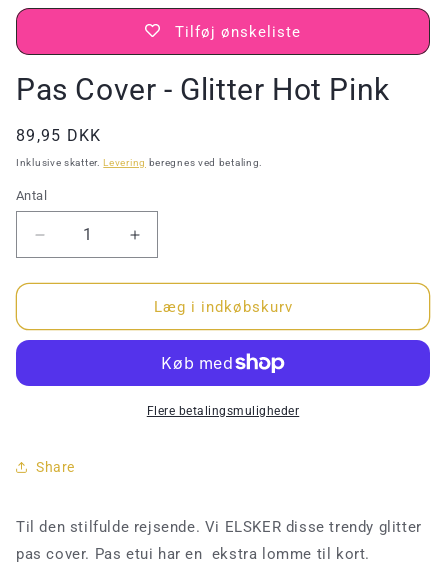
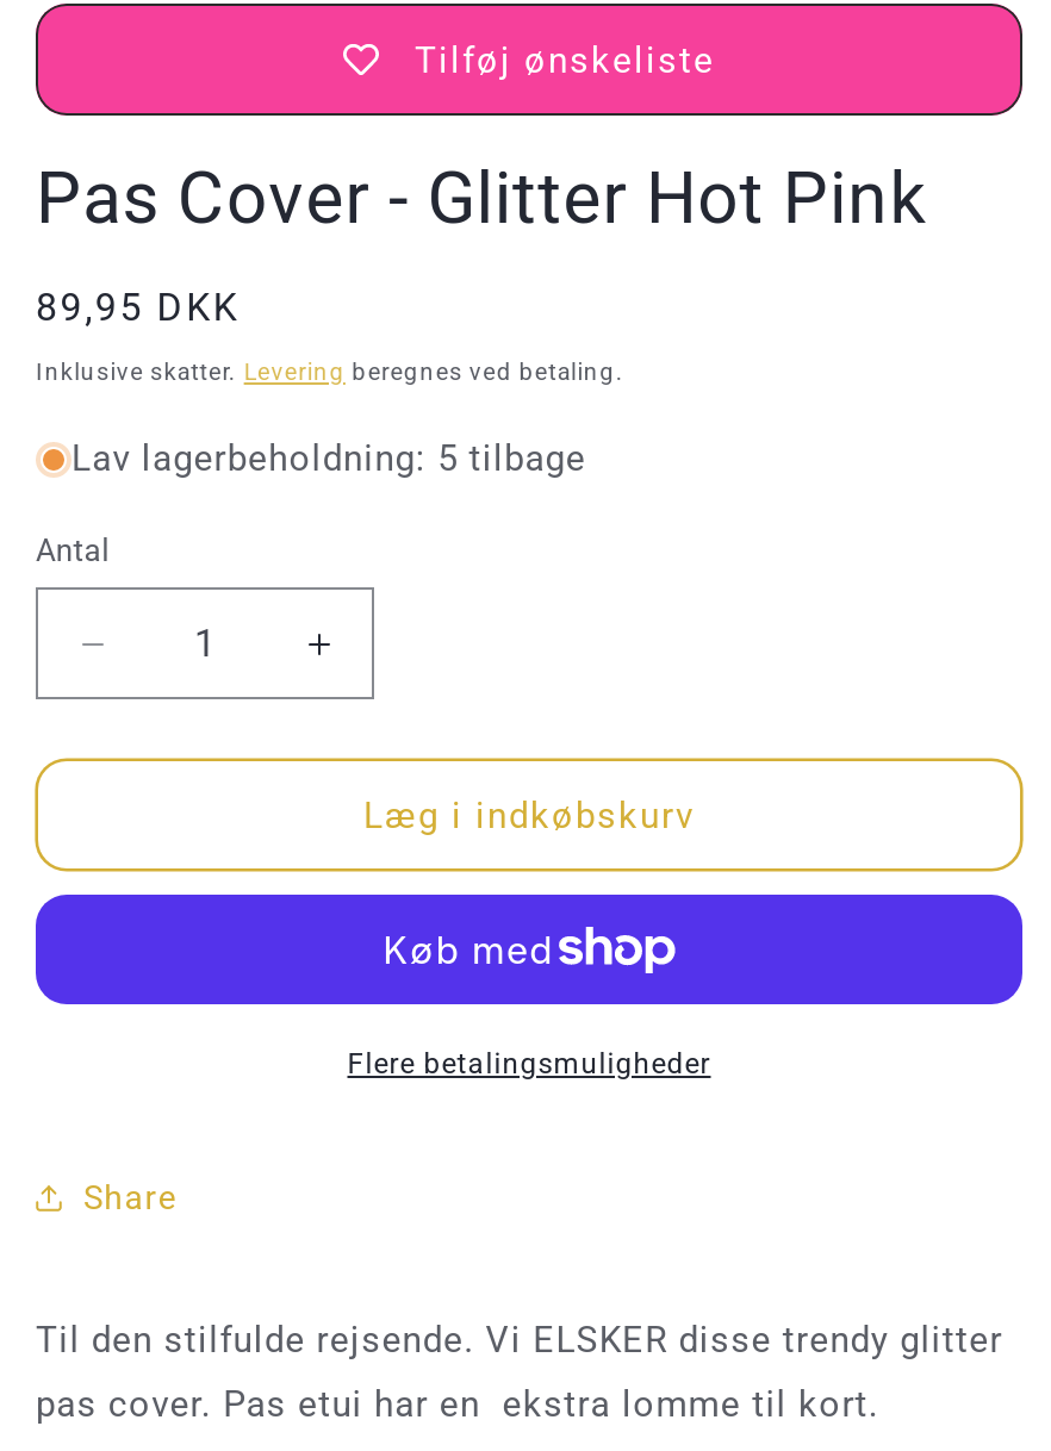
none -> [71,438,586,481] Lav lagerbeholdning: 5 tilbage

